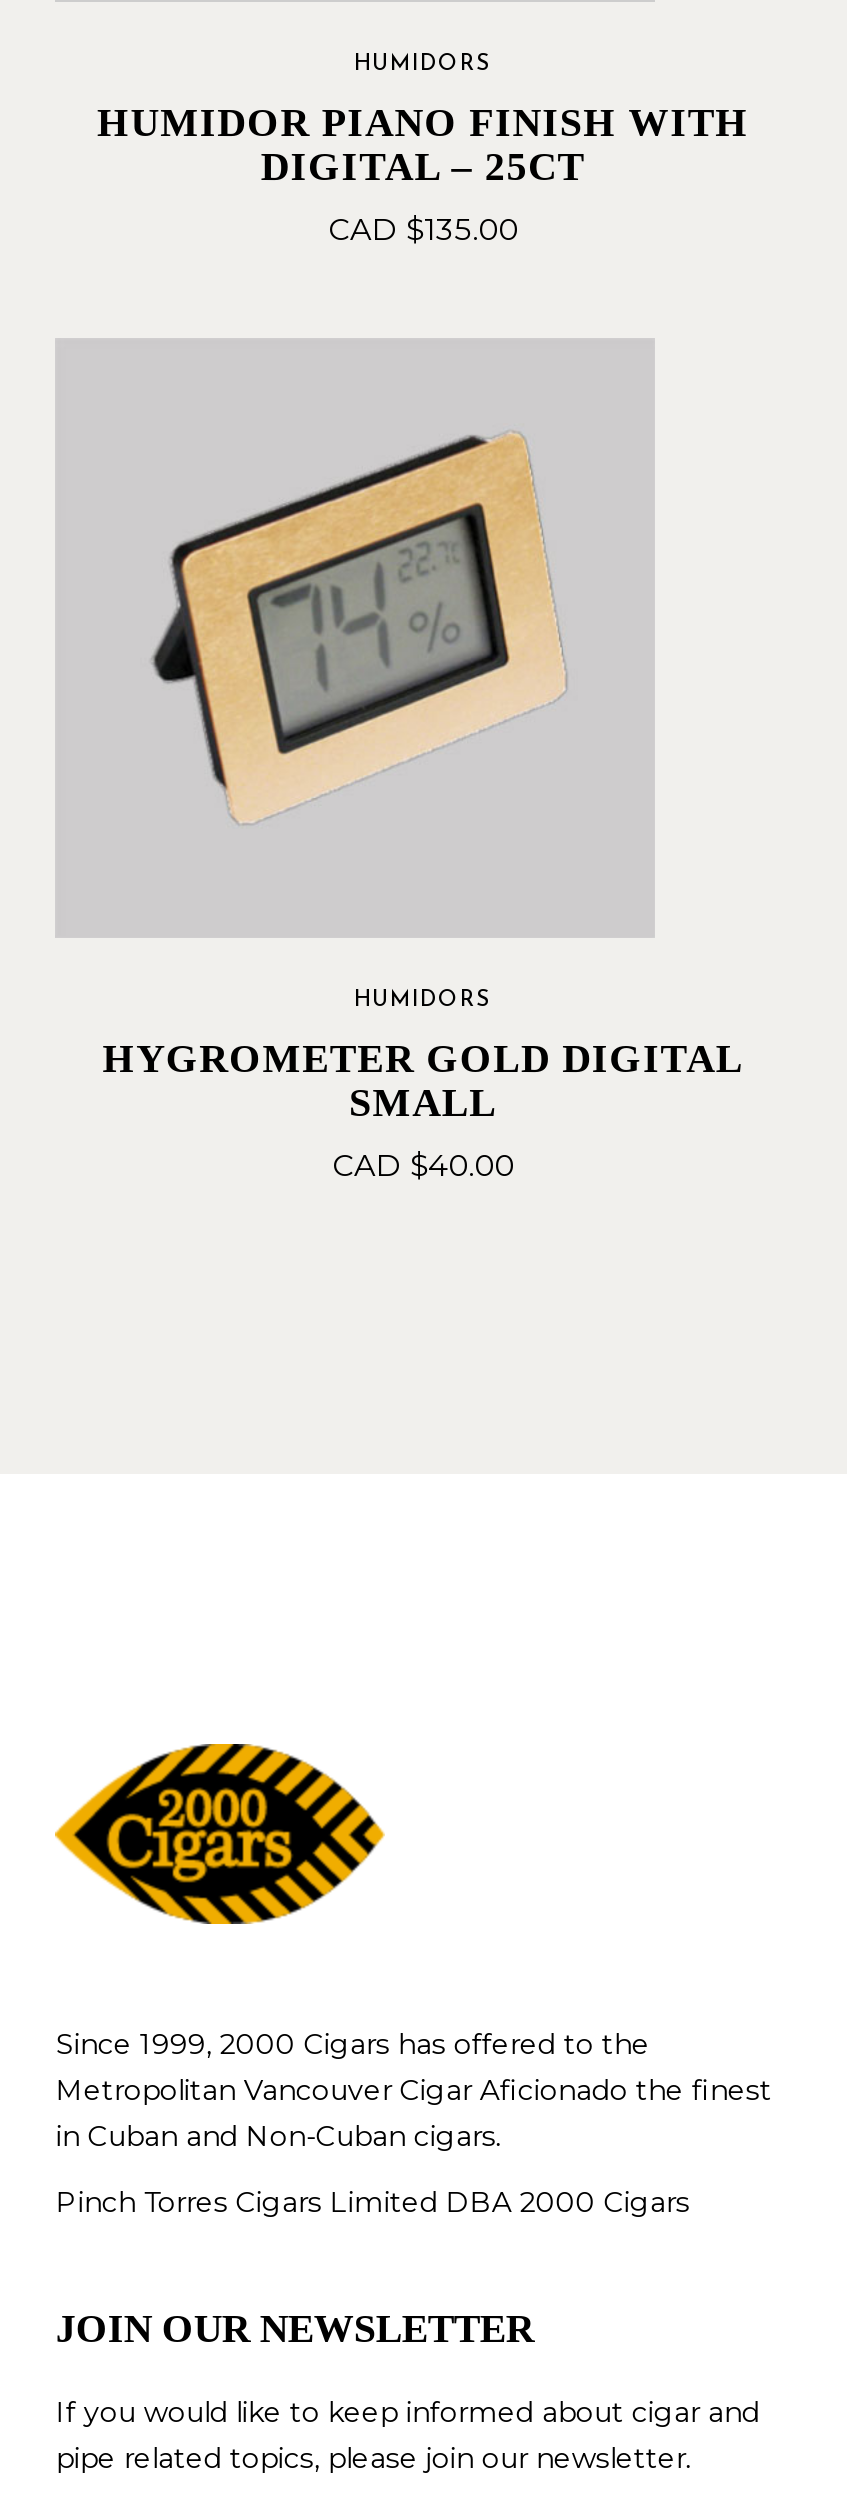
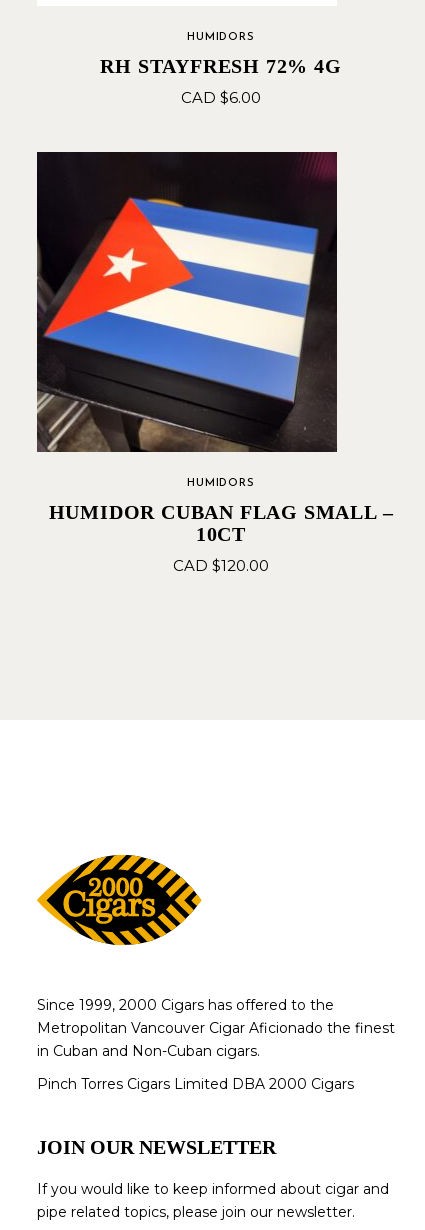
[97,100,749,188] HUMIDOR PIANO FINISH WITH | DIGITAL – 25CT -> [100,55,342,77] RH STAYFRESH 72% 4G
[328,210,518,248] CAD $135.00 -> [181,88,261,107] CAD $6.00
[55,338,655,936] [image] -> [36,151,338,453] [image]
[103,1036,743,1124] HYGROMETER GOLD DIGITAL | SMALL -> [49,501,393,545] HUMIDOR CUBAN FLAG SMALL – | 10CT
[332,1146,514,1184] CAD $40.00 -> [173,556,269,575] CAD $120.00

